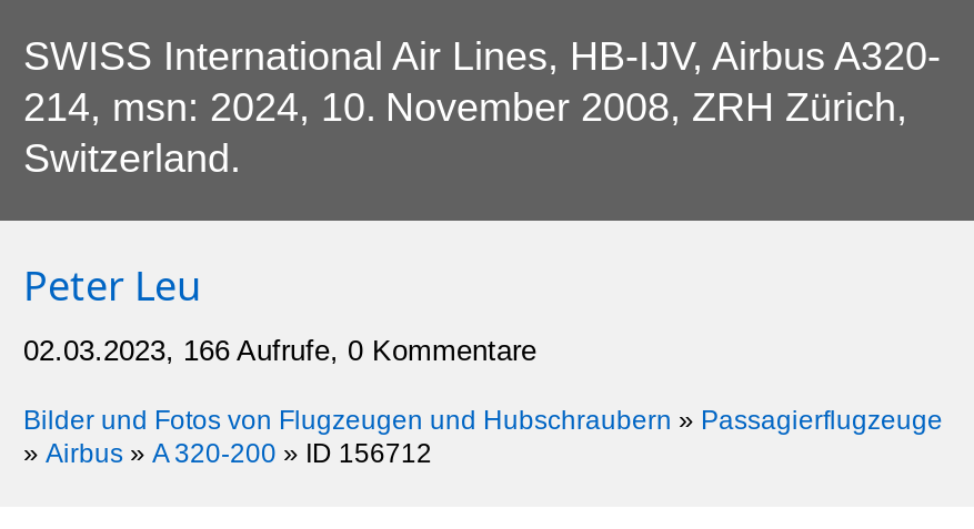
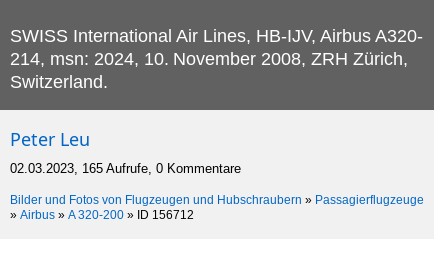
[23,335,536,368] 02.03.2023, 166 Aufrufe, 0 Kommentare -> [10,161,241,176] 02.03.2023, 165 Aufrufe, 0 Kommentare

